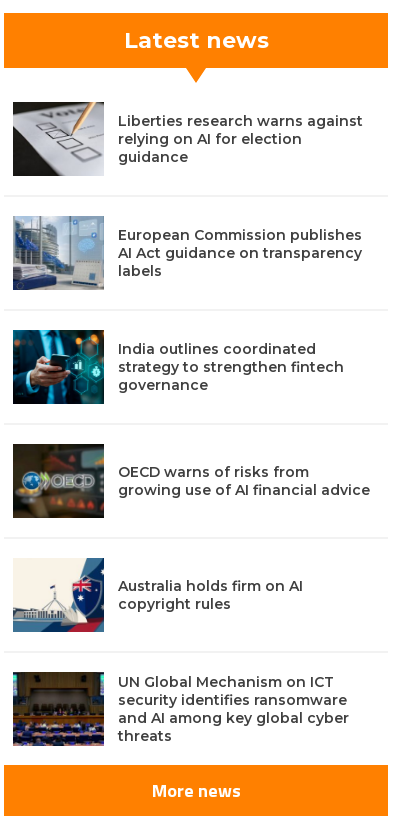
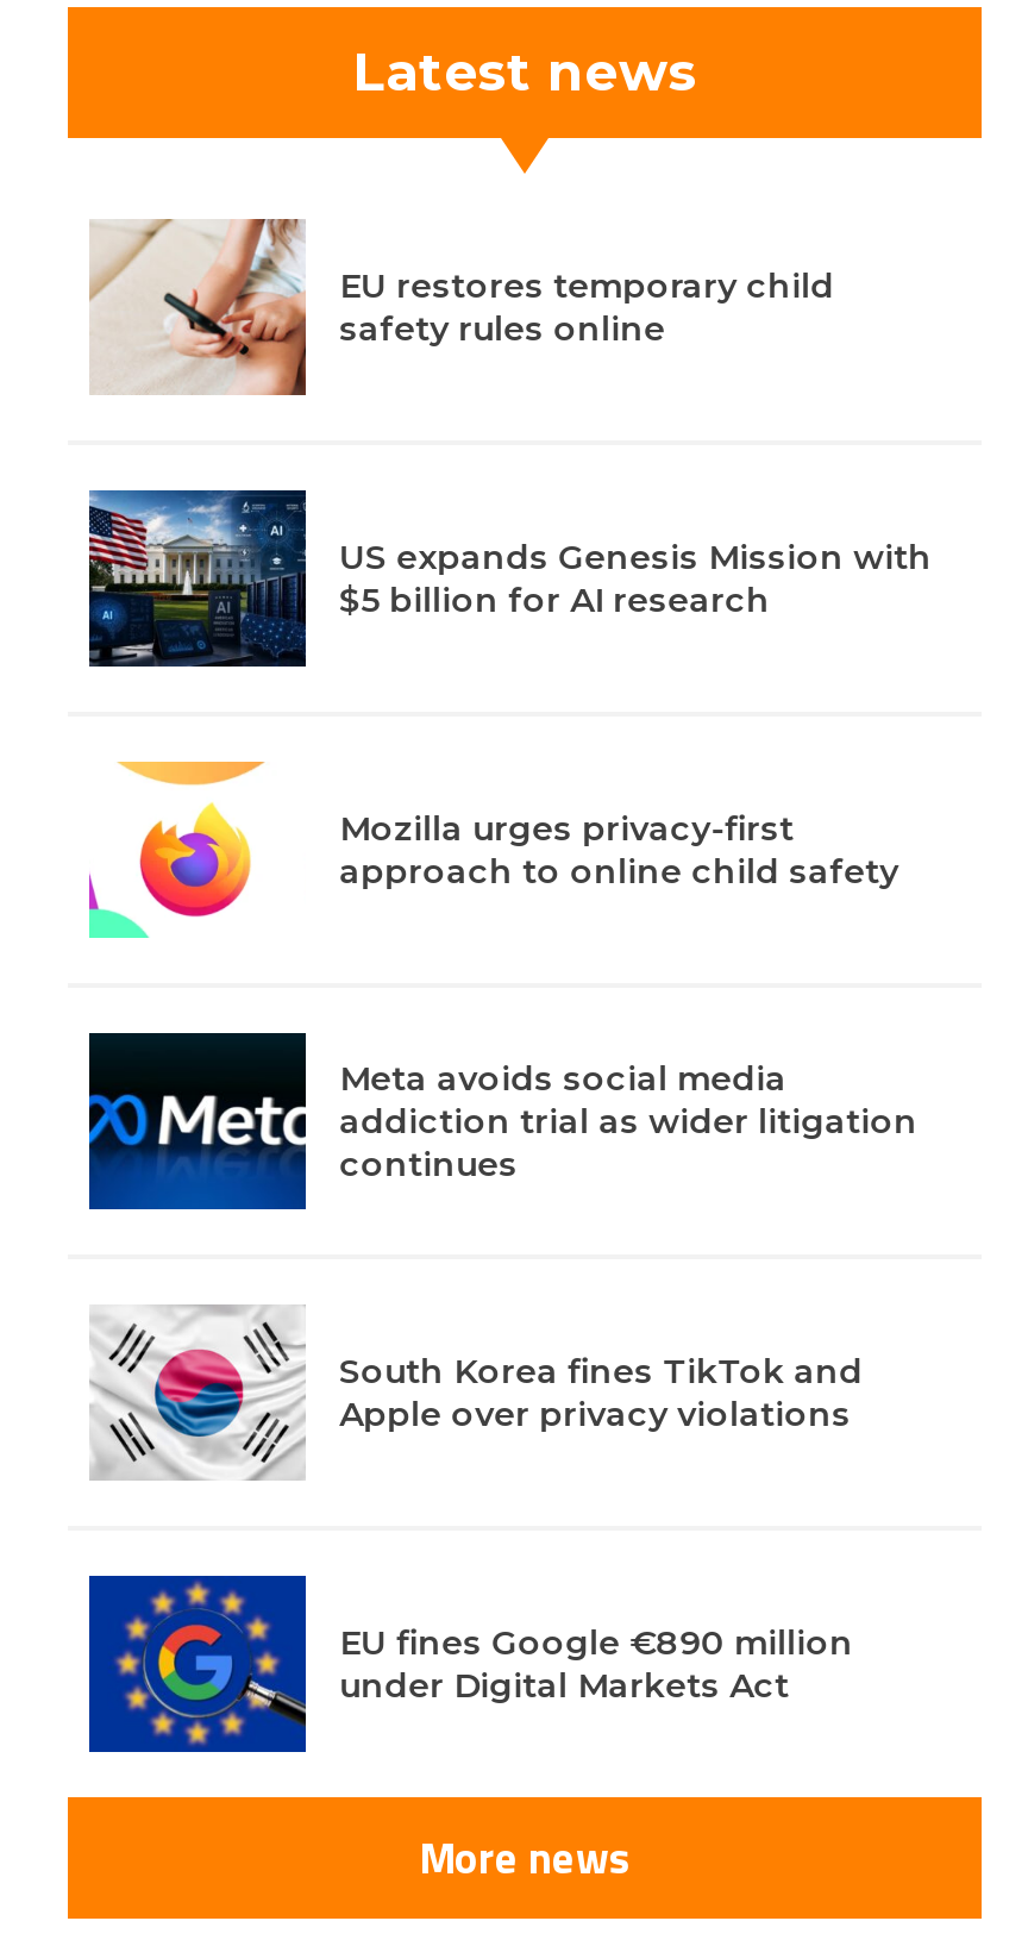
[12,101,363,177] [image] | Liberties research warns against | relying on AI for election | guidance -> [89,217,834,398] [image] | EU restores temporary child | safety rules online
[13,216,362,290] [image] | European Commission publishes | AI Act guidance on transparency | labels -> [87,488,932,669] [image] | US expands Genesis Mission with | $5 billion for AI research
[12,329,344,405] [image] | India outlines coordinated | strategy to strengthen fintech | governance -> [87,759,899,940] [image] | Mozilla urges privacy-first | approach to online child safety
[12,444,370,519] [image] | OECD warns of risks from | growing use of AI financial advice -> [87,1033,918,1212] [image] | Meta avoids social media | addiction trial as wider litigation | continues
[12,557,303,633] [image] | Australia holds firm on AI | copyright rules -> [89,1304,863,1481] [image] | South Korea fines TikTok and | Apple over privacy violations
[12,671,349,747] [image] | UN Global Mechanism on ICT | security identifies ransomware | and AI among key global cyber | threats -> [87,1573,853,1754] [image] | EU fines Google €890 million | under Digital Markets Act

